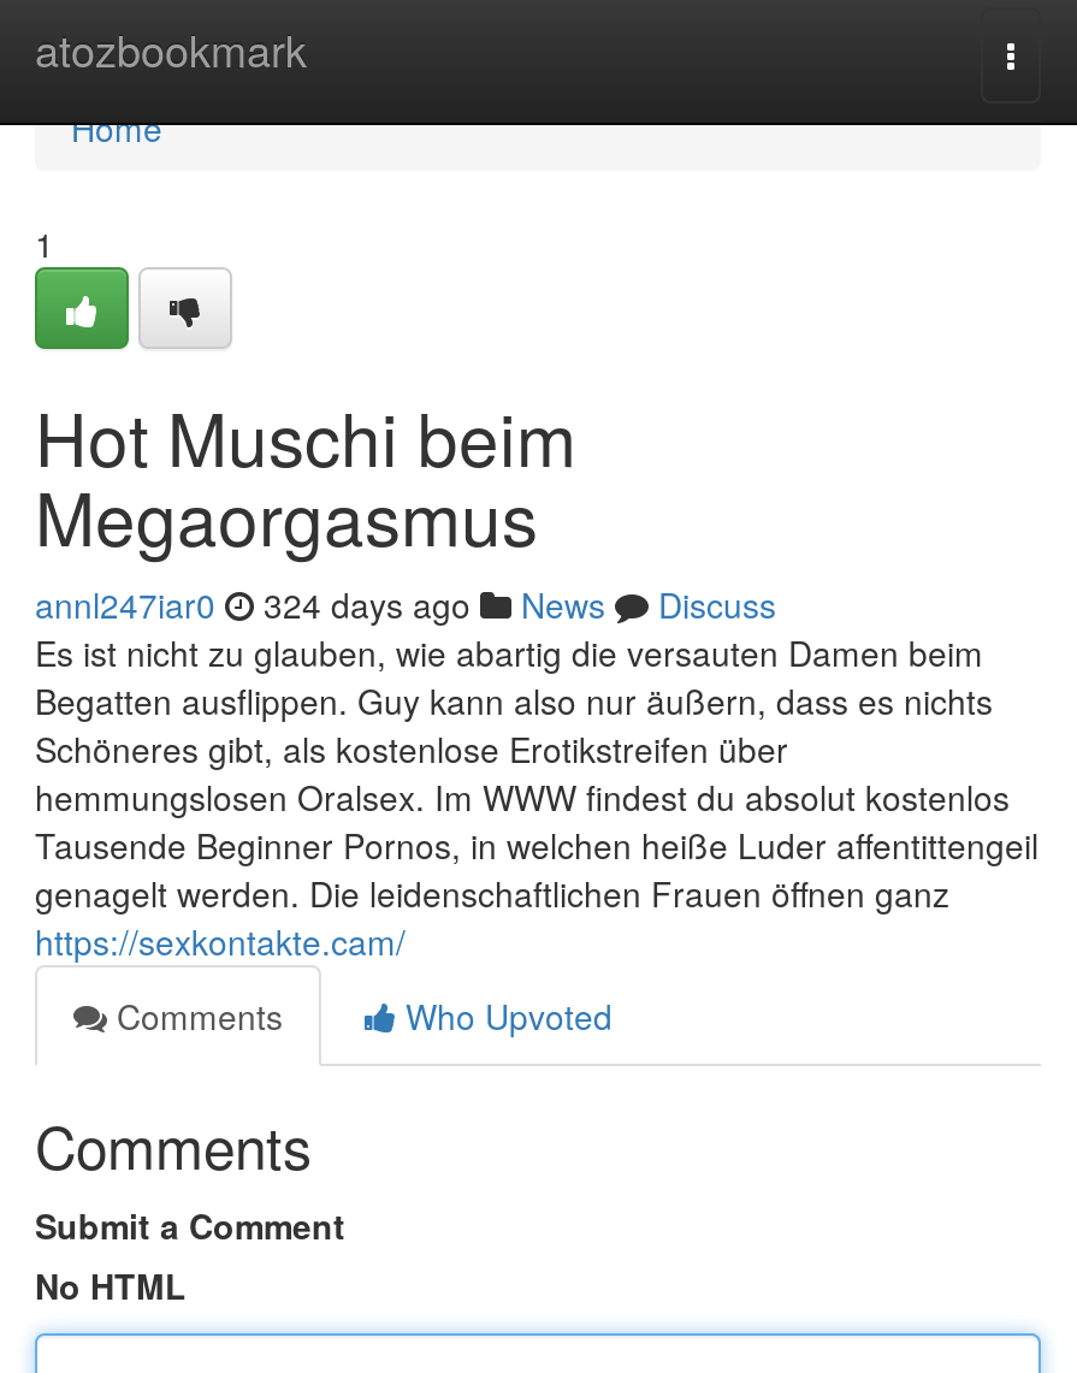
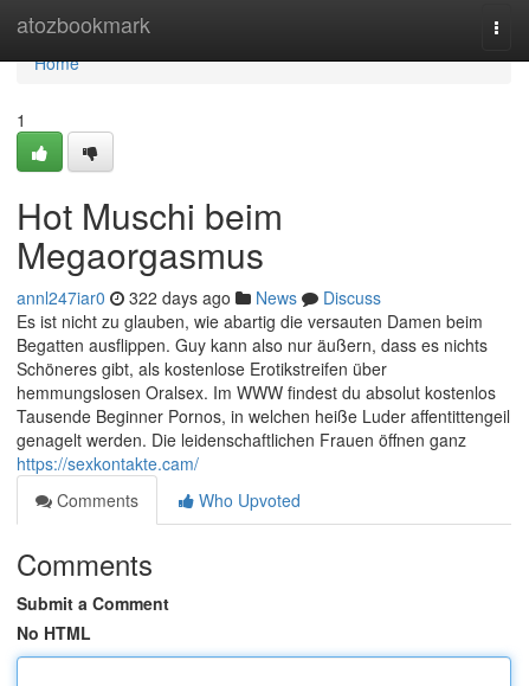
[35,580,776,628] annl247iar0 324 days ago News Discuss -> [17,286,381,309] annl247iar0 322 days ago News Discuss

